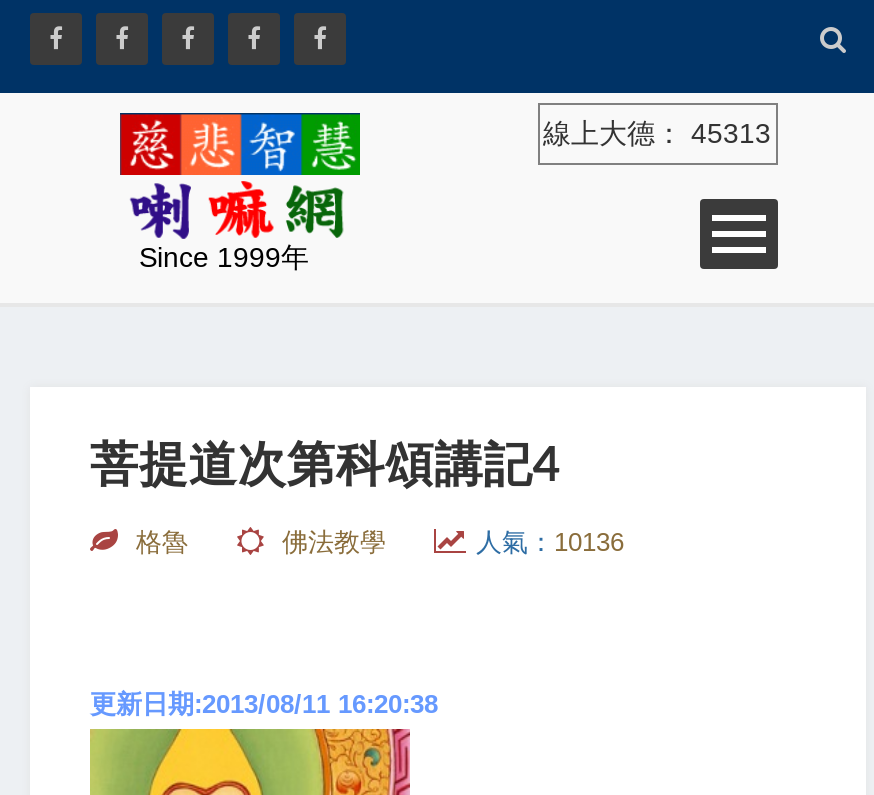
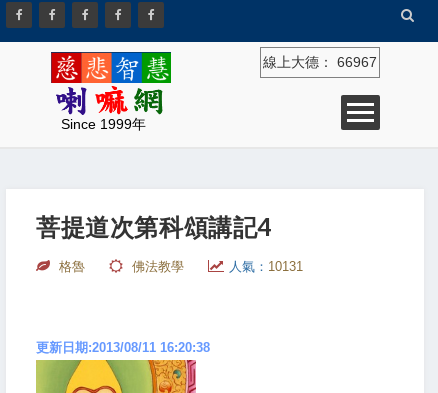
[543,117,771,149] 線上大德：45313 -> [262,54,376,70] 線上大德：66967
[476,527,624,557] 人氣：10136 -> [229,259,303,274] 人氣：10131

